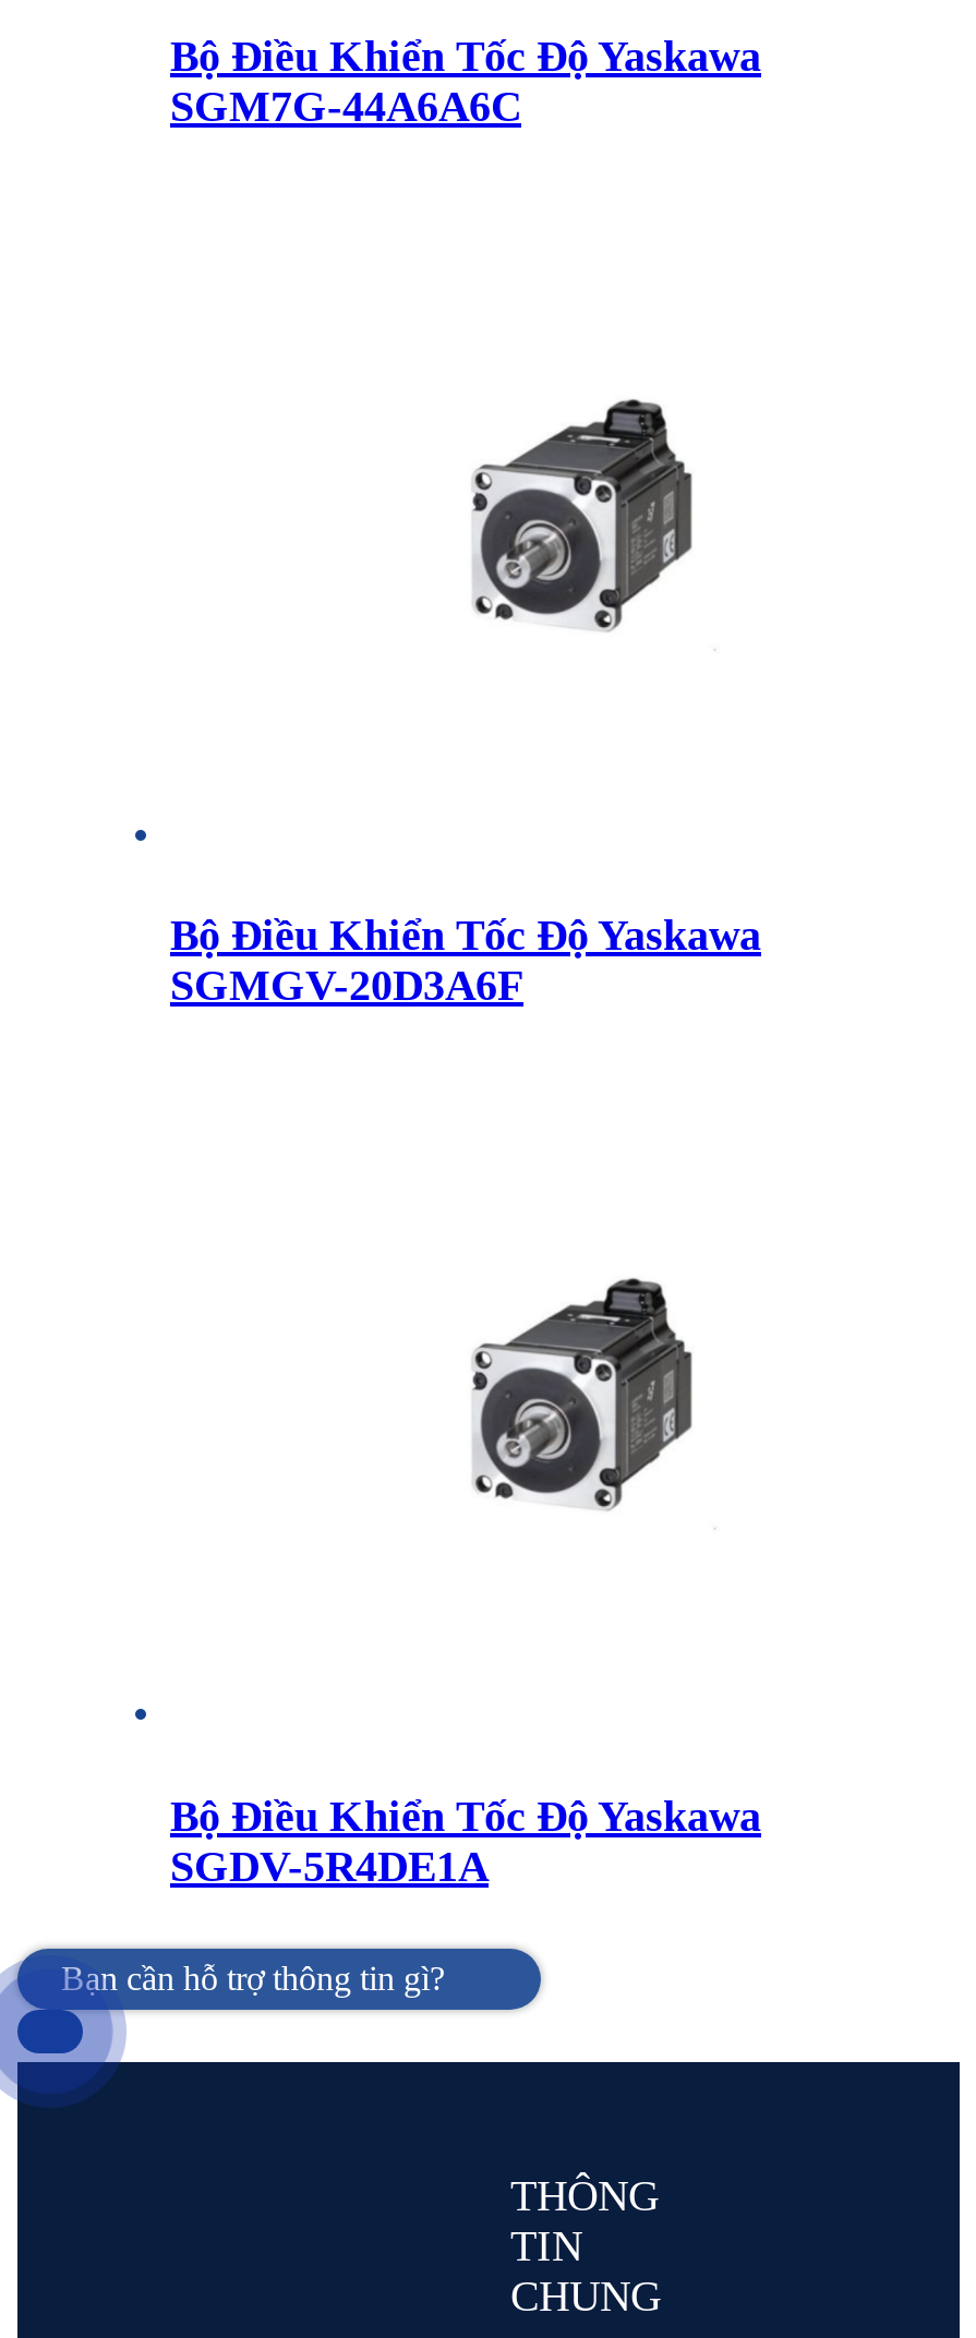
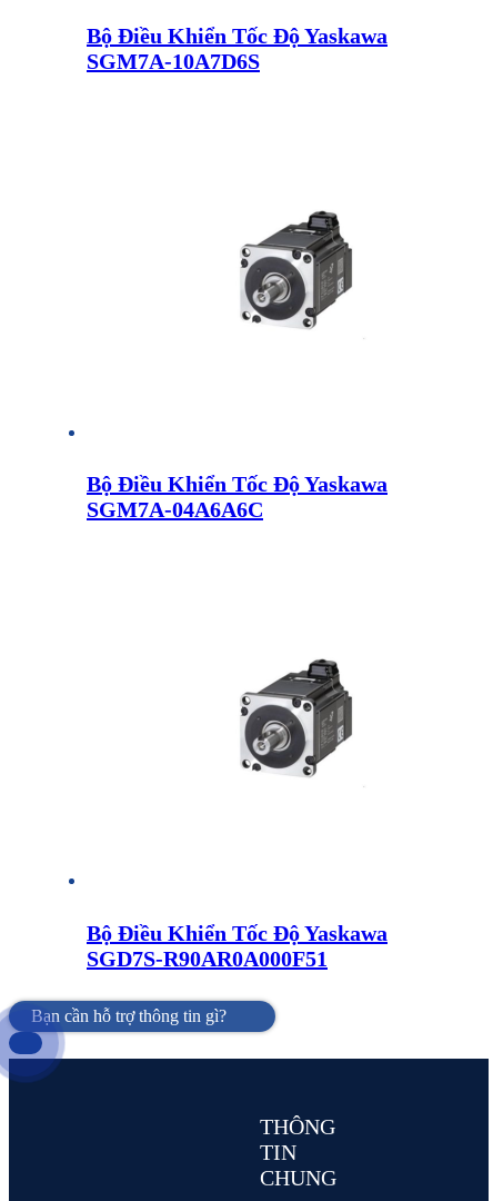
[170,82,521,130] SGM7G-44A6A6C -> [87,49,260,74] SGM7A-10A7D6S
[170,961,523,1009] SGMGV-20D3A6F -> [87,497,263,522] SGM7A-04A6A6C
[170,1841,489,1889] SGDV-5R4DE1A -> [87,946,328,970] SGD7S-R90AR0A000F51

